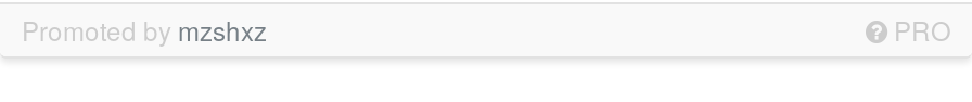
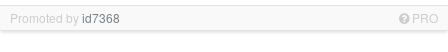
[22,11,267,48] Promoted by mzshxz -> [10,9,120,26] Promoted by id7368

